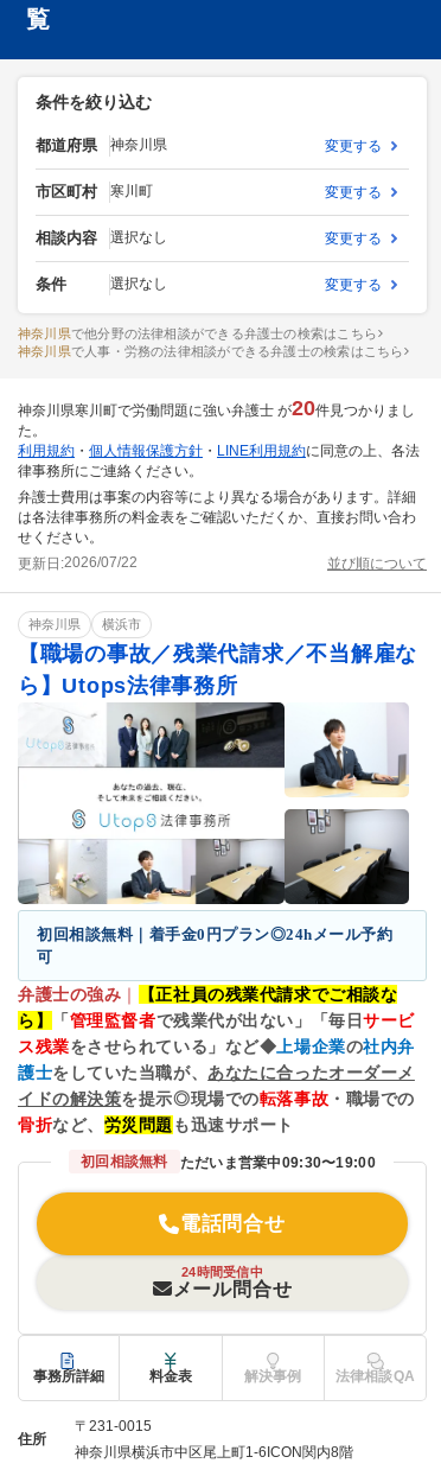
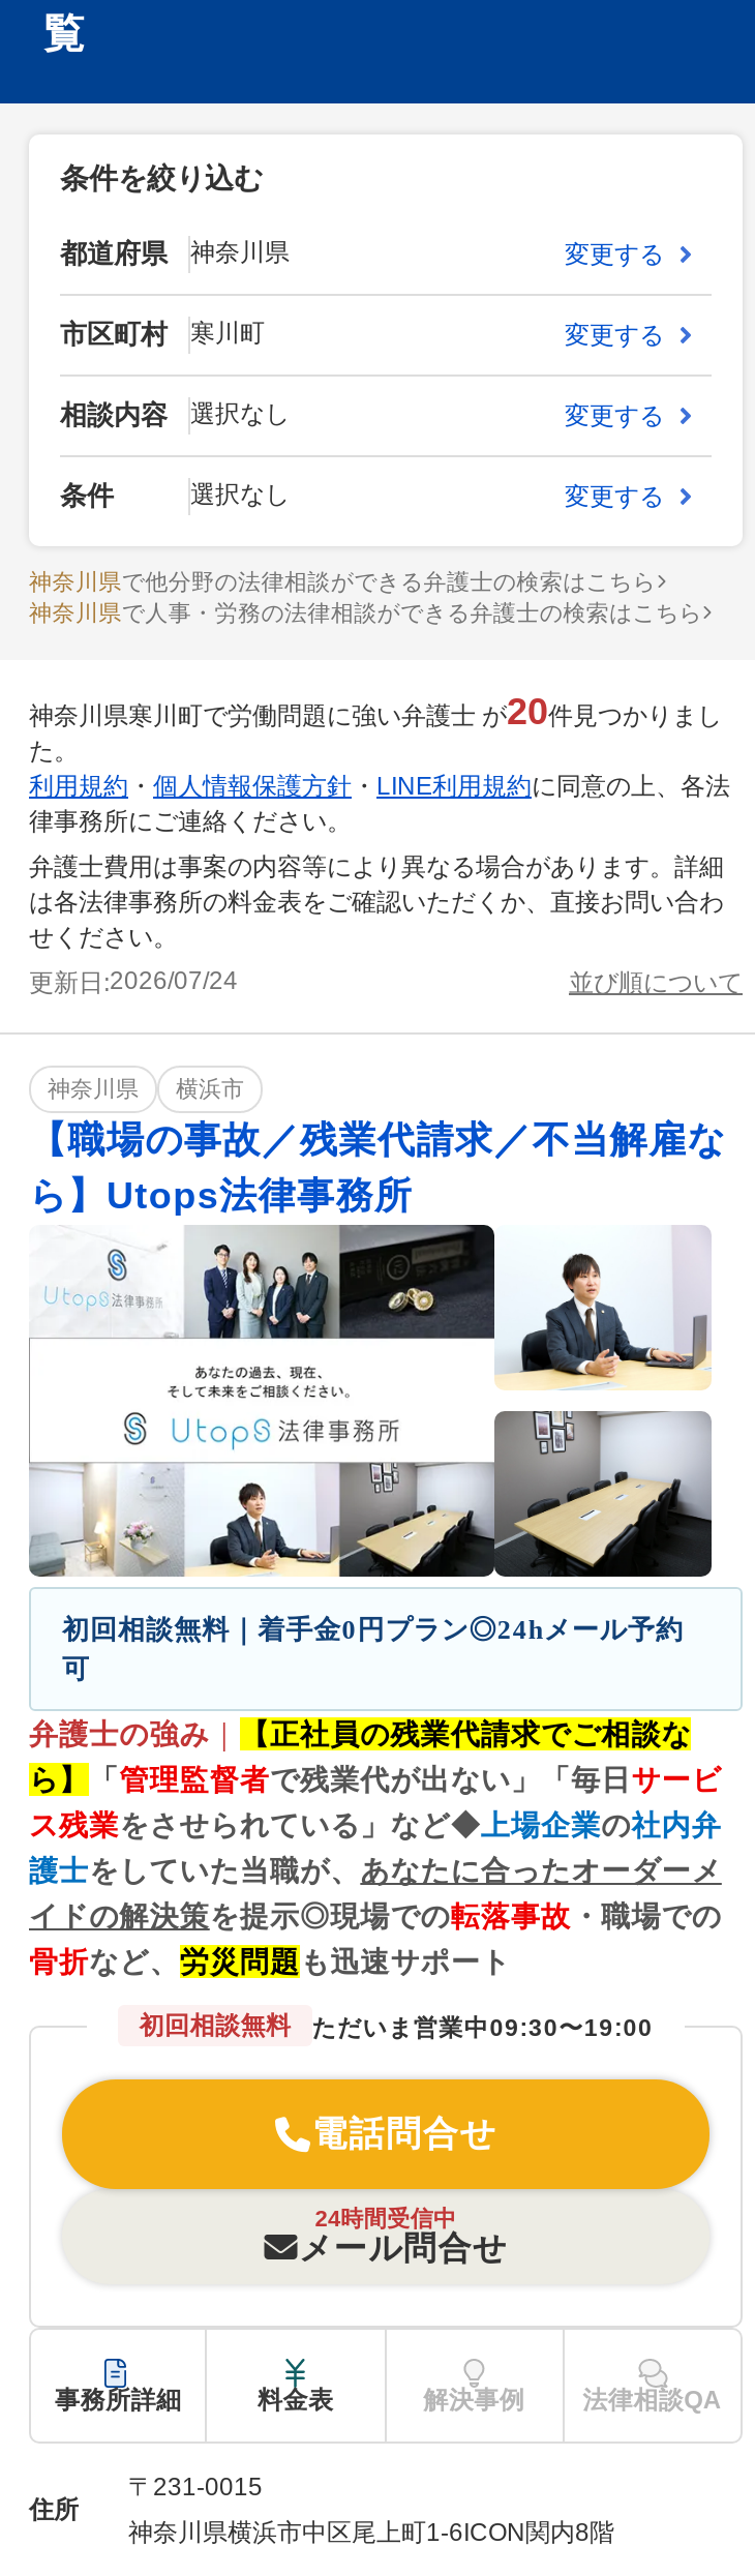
[18,554,138,572] 更新日: 2026/07/22 -> [29,966,238,997] 更新日: 2026/07/24

